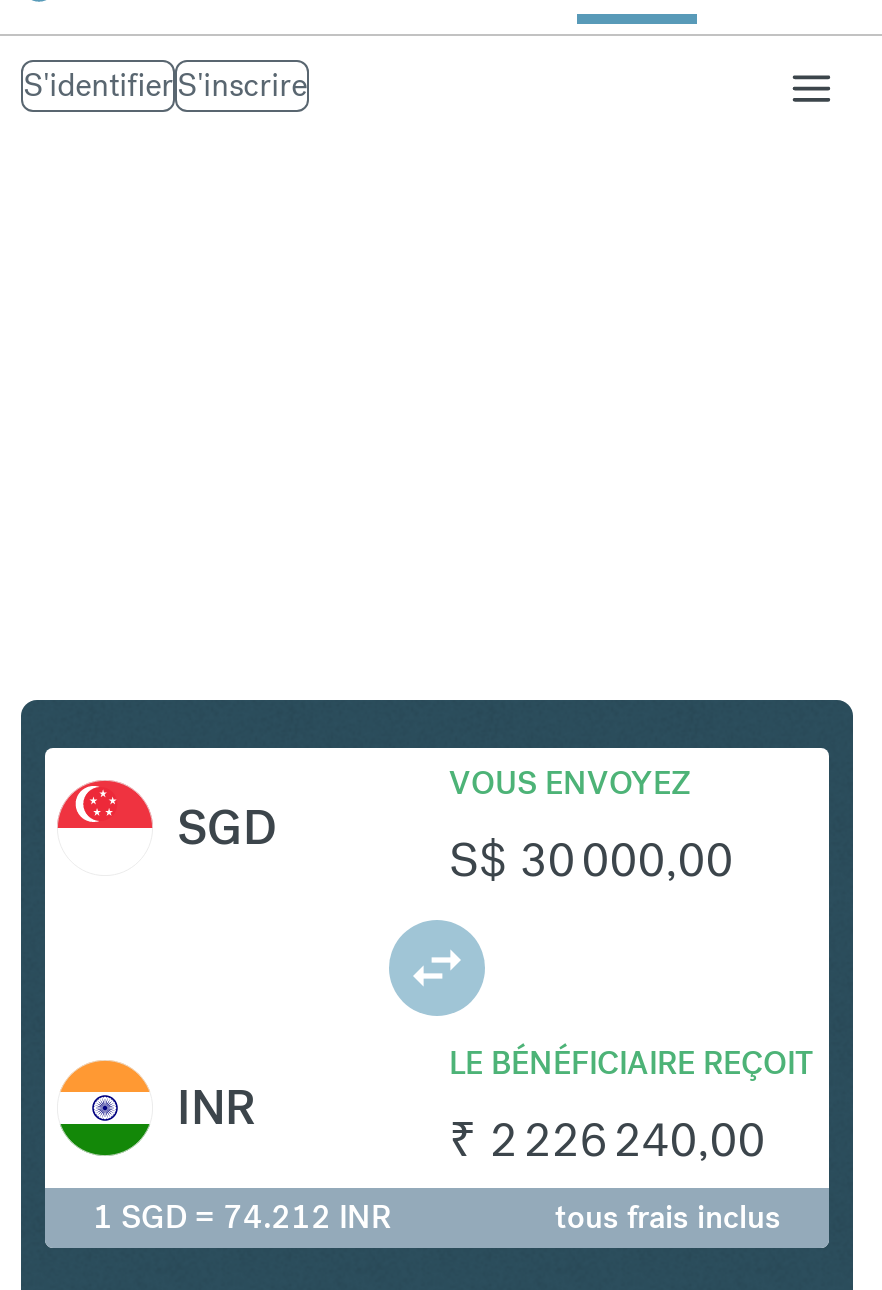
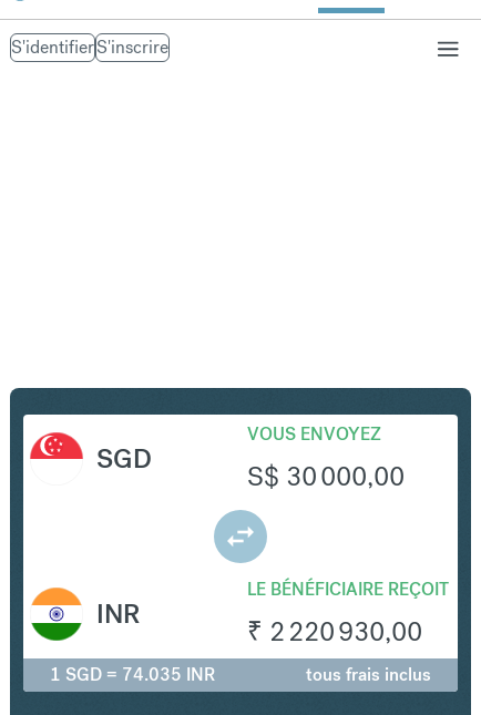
[449,1107,765,1169] ₹ 2 226 240,00 -> [247,614,422,648] ₹ 2 220 930,00
[93,1195,391,1237] 1 SGD = 74.212 INR -> [50,662,215,686] 1 SGD = 74.035 INR

